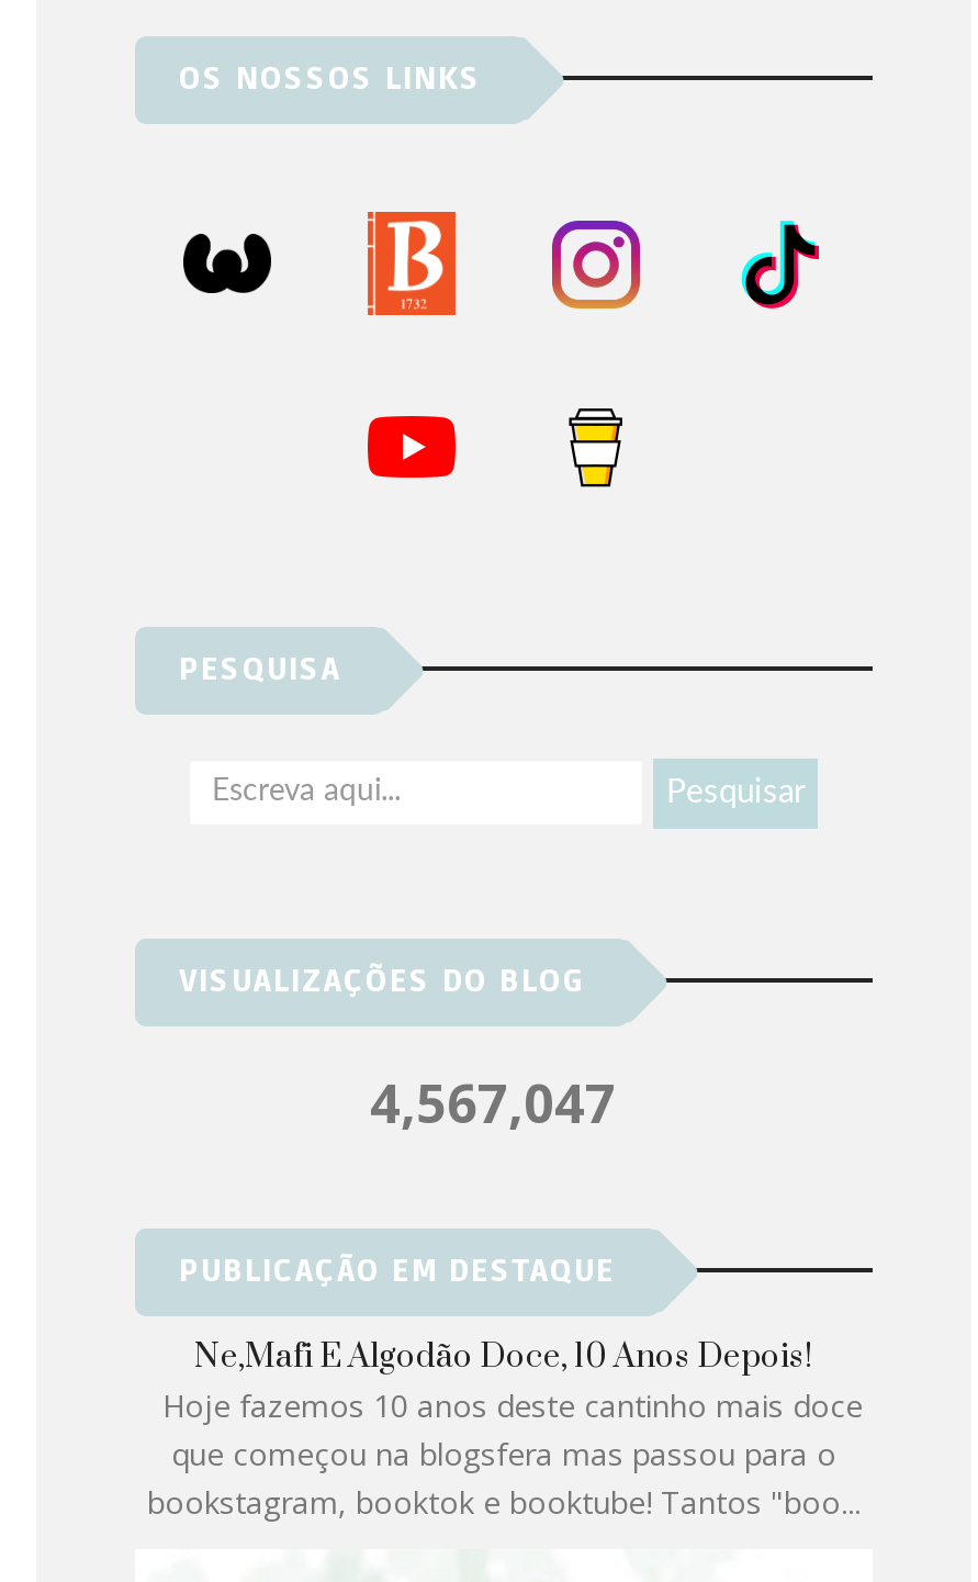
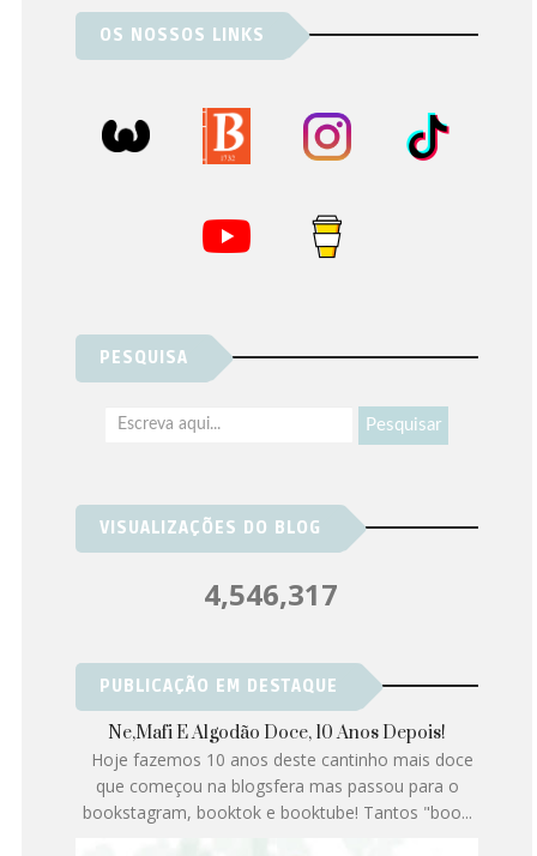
[370,1066,616,1139] 4,567,047 -> [204,575,338,614] 4,546,317

